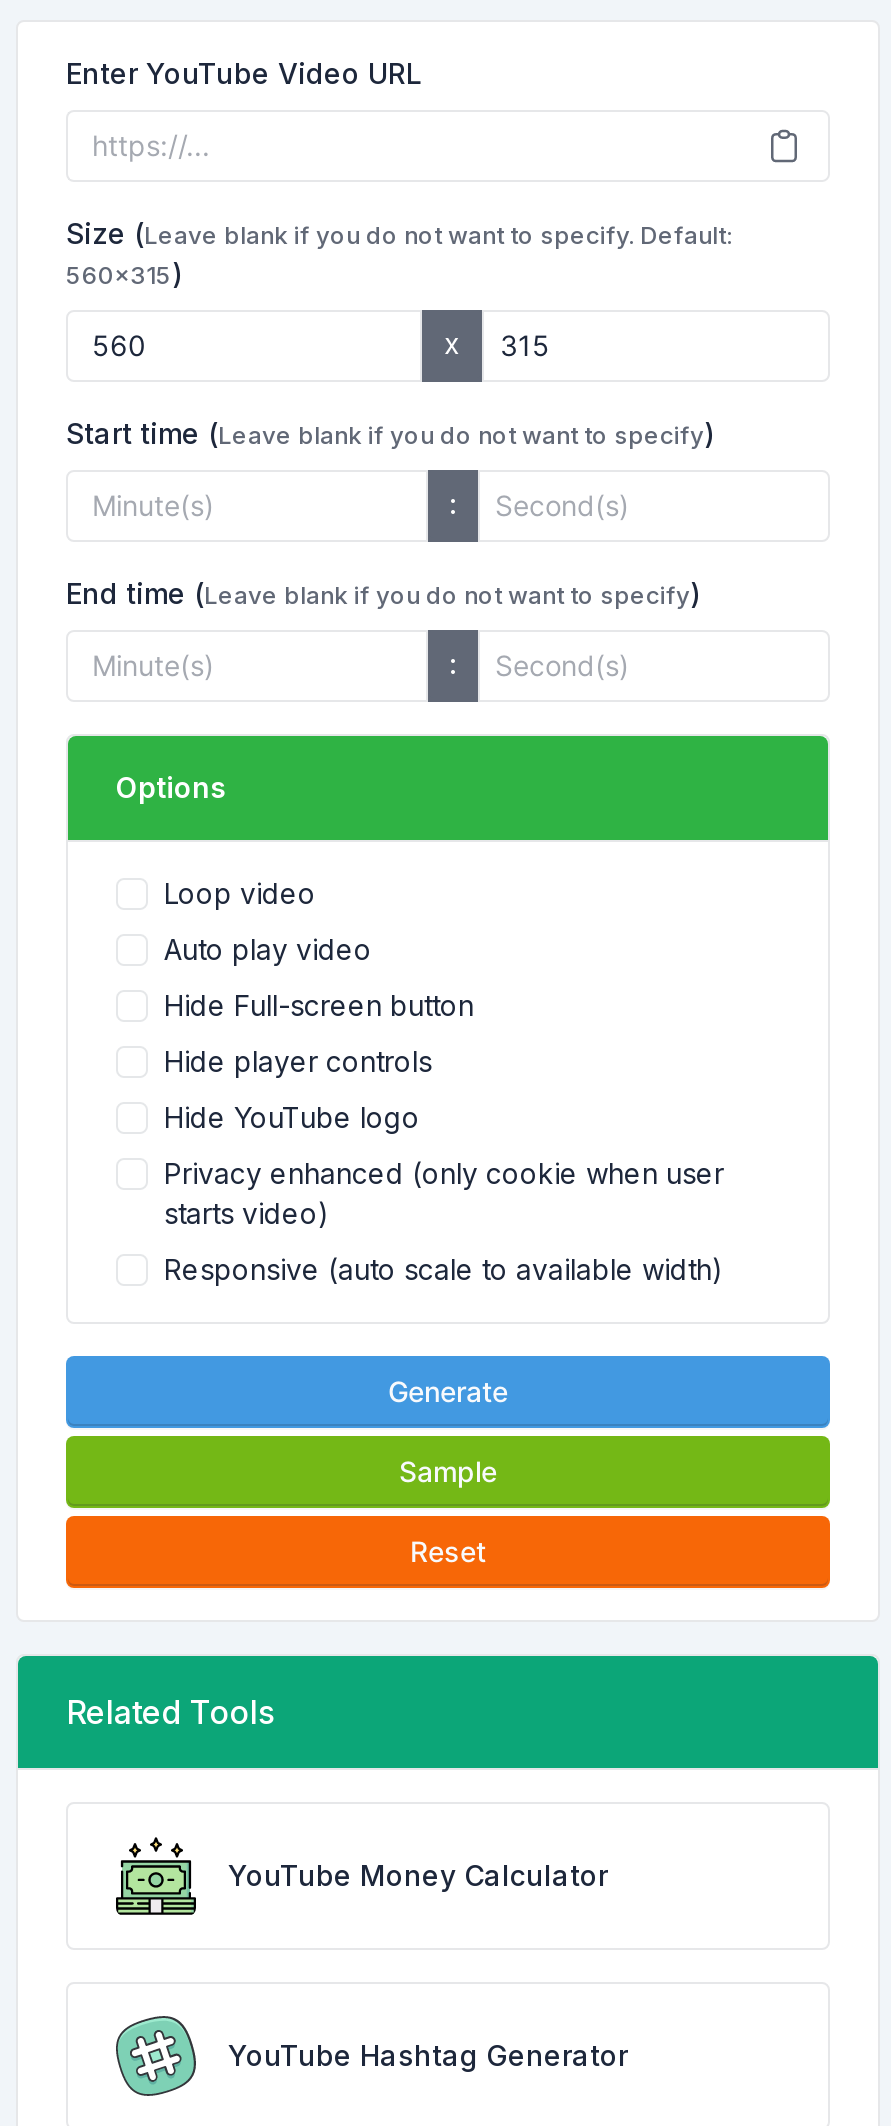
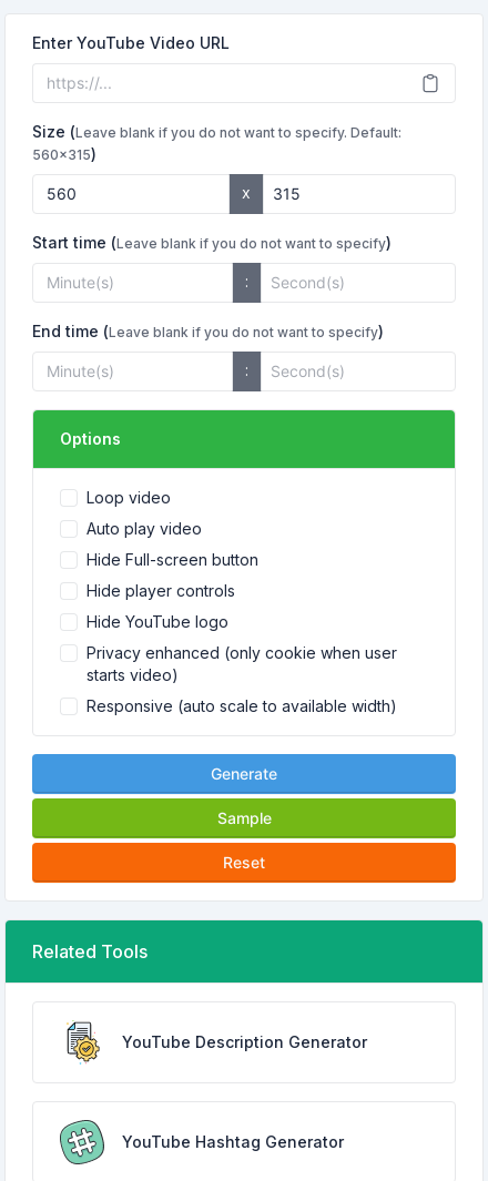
[114,1838,608,1918] [image] | YouTube Money Calculator -> [60,1020,367,1065] [image] | YouTube Description Generator

